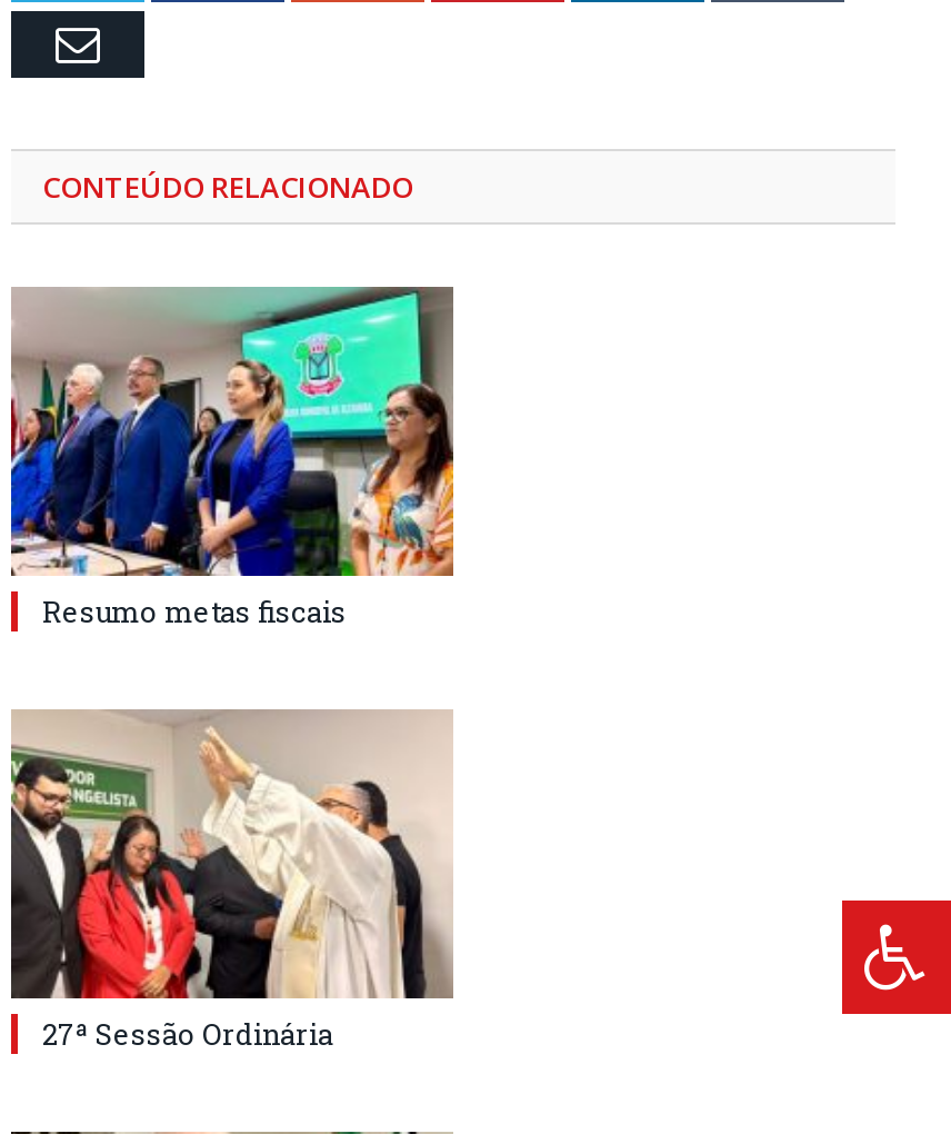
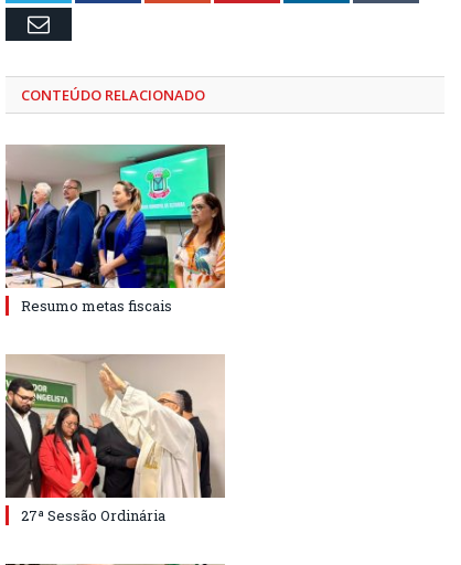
[840,898,944,1016] [image] -> none

